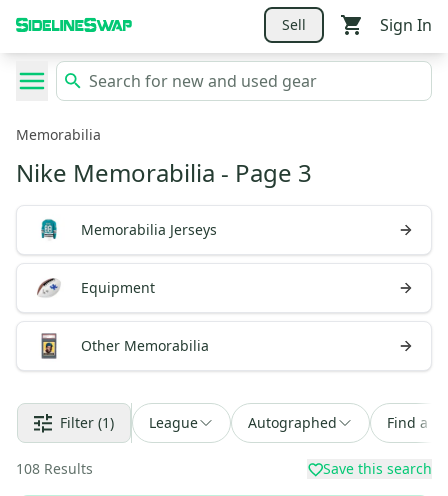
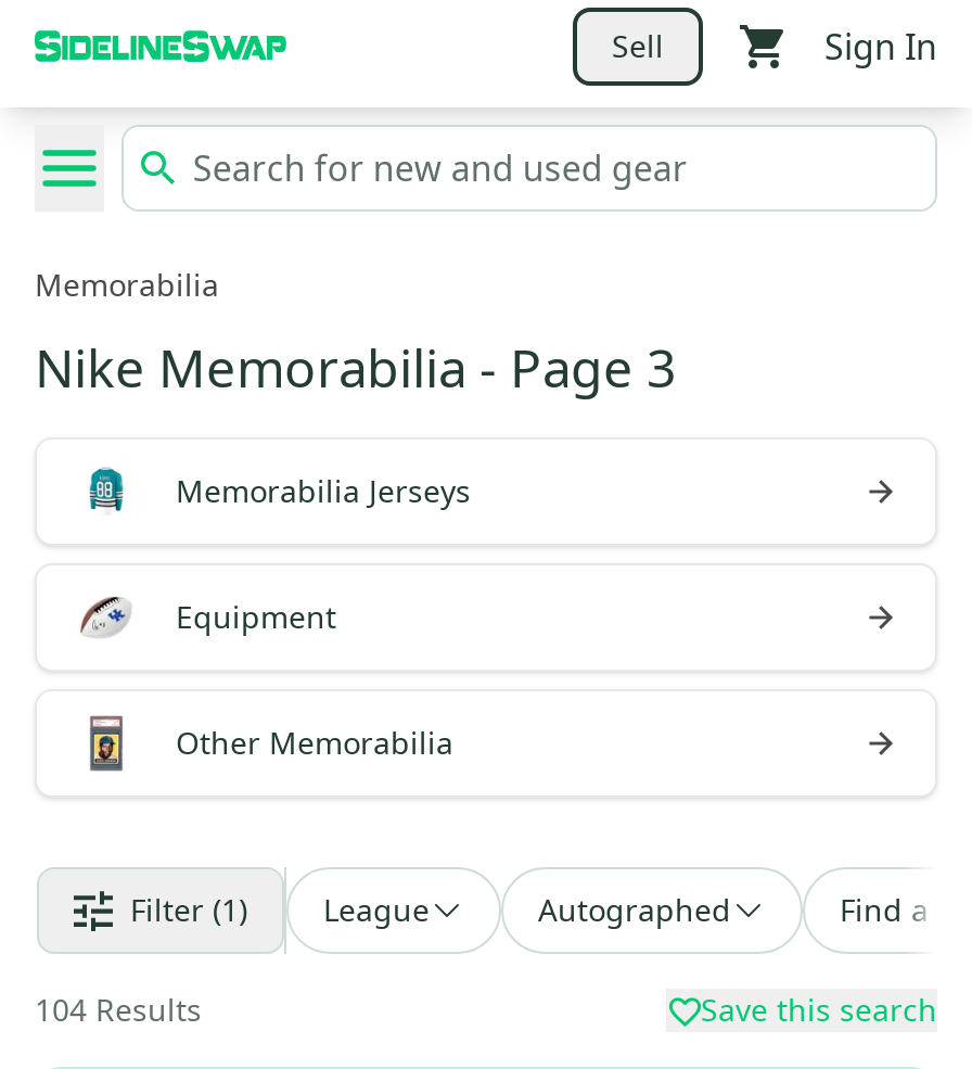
[16,459,93,478] 108 Results -> [35,989,202,1030] 104 Results

